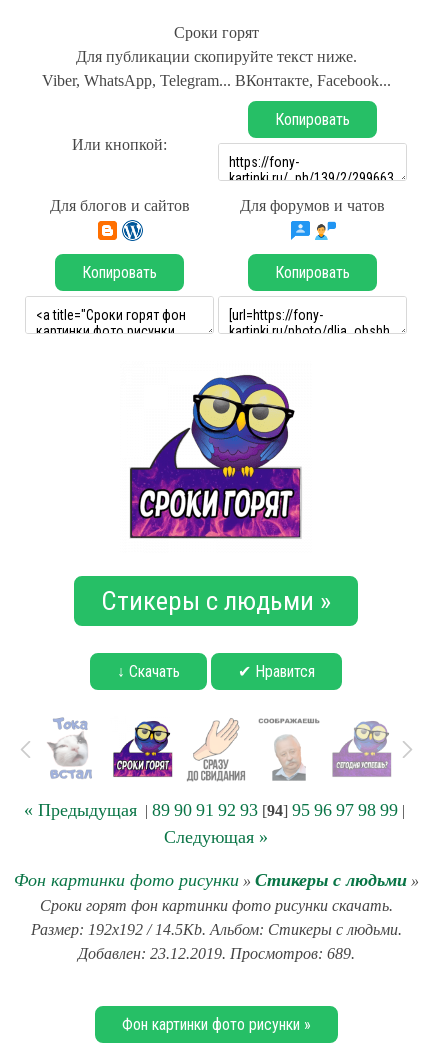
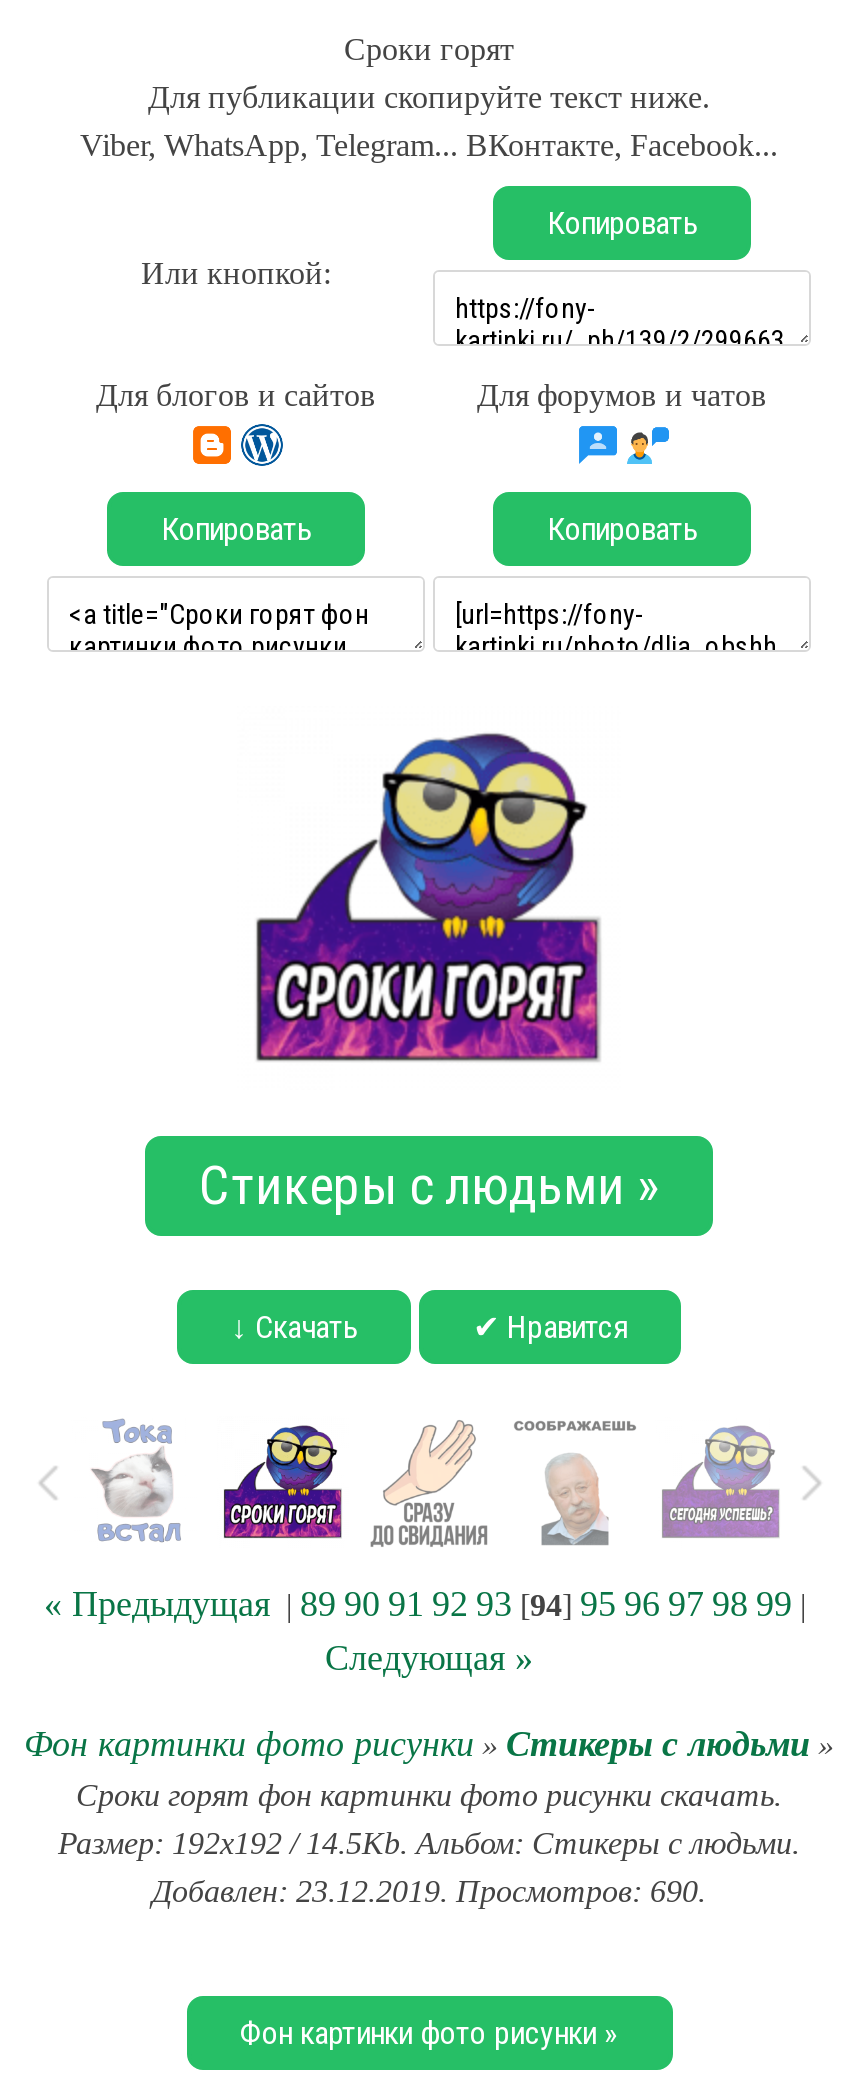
[77,945,354,962] Добавлен: 23.12.2019. Просмотров: 689. -> [152,1874,706,1908] Добавлен: 23.12.2019. Просмотров: 690.

